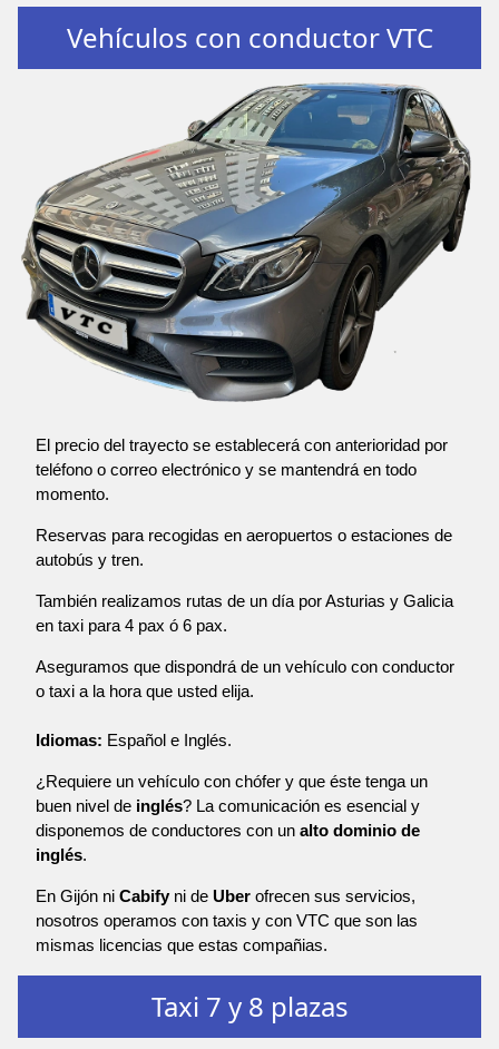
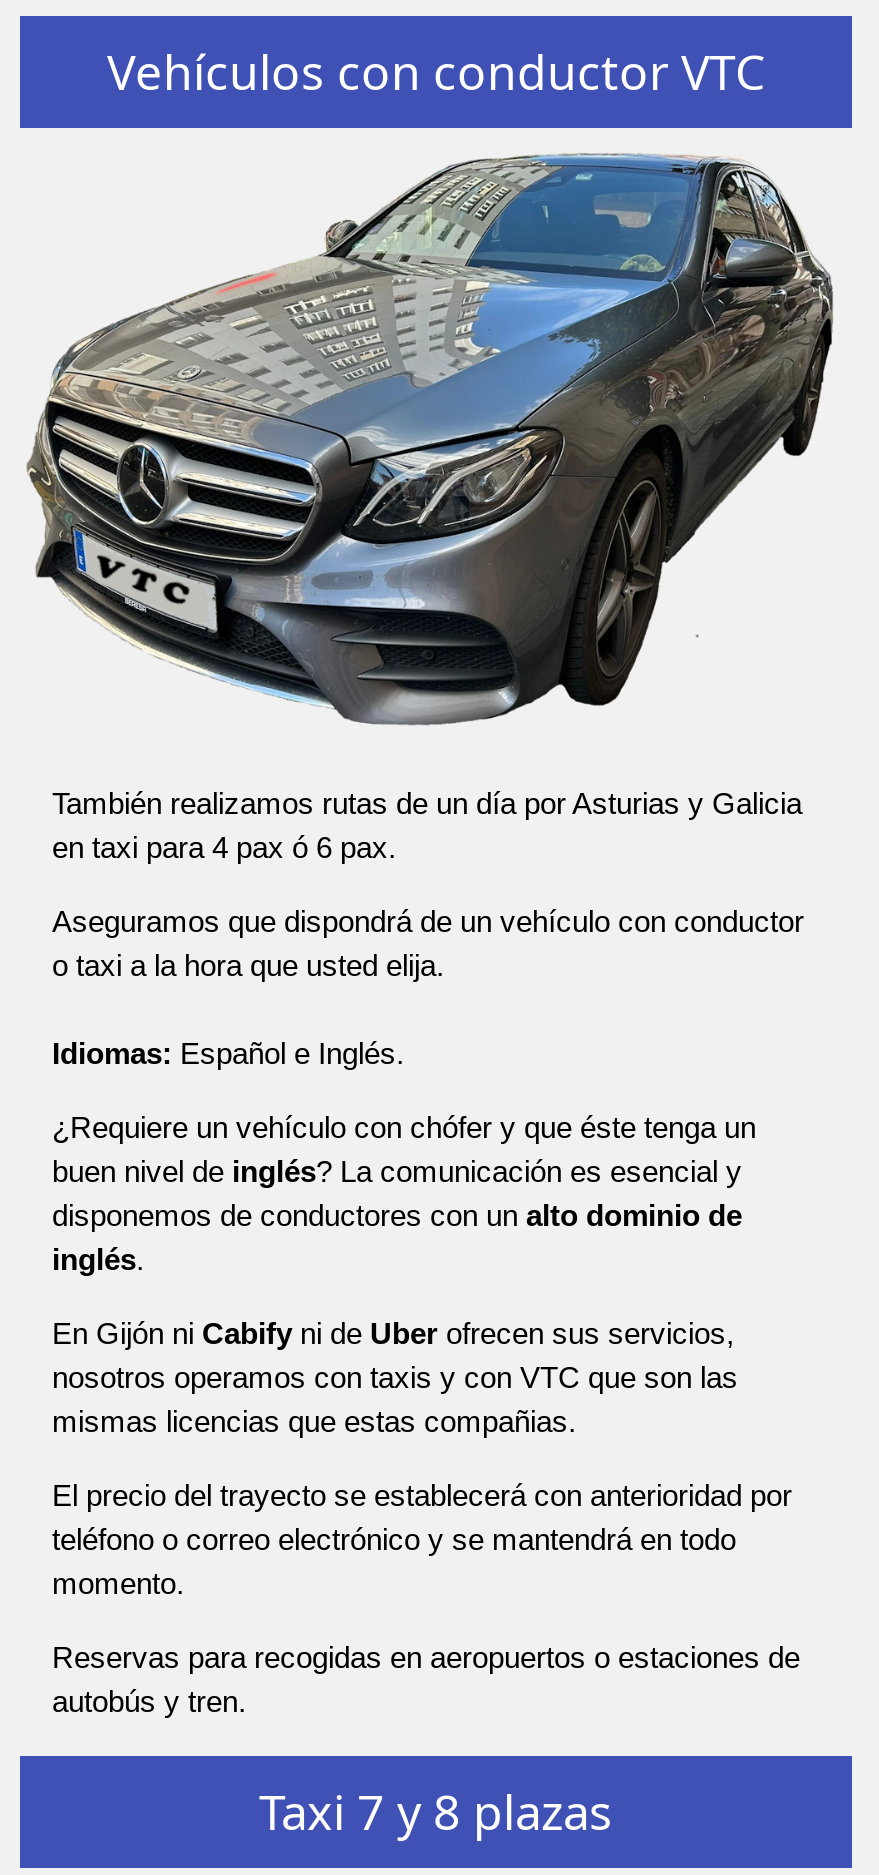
moved [36,436,452,569] -> [52,1478,800,1718]: El precio del trayecto se establecerá con anterioridad por | teléfono o correo electrónico y se mantendrá en todo | momento. | Reservas para recogidas en aeropuertos o estaciones de | autobús y tren.
moved [36,592,454,955] -> [52,786,804,1438]: También realizamos rutas de un día por Asturias y Galicia | en taxi para 4 pax ó 6 pax. | Aseguramos que dispondrá de un vehículo con conductor | ... | nosotros operamos con taxis y con VTC que son las | mismas licencias que estas compañias.

